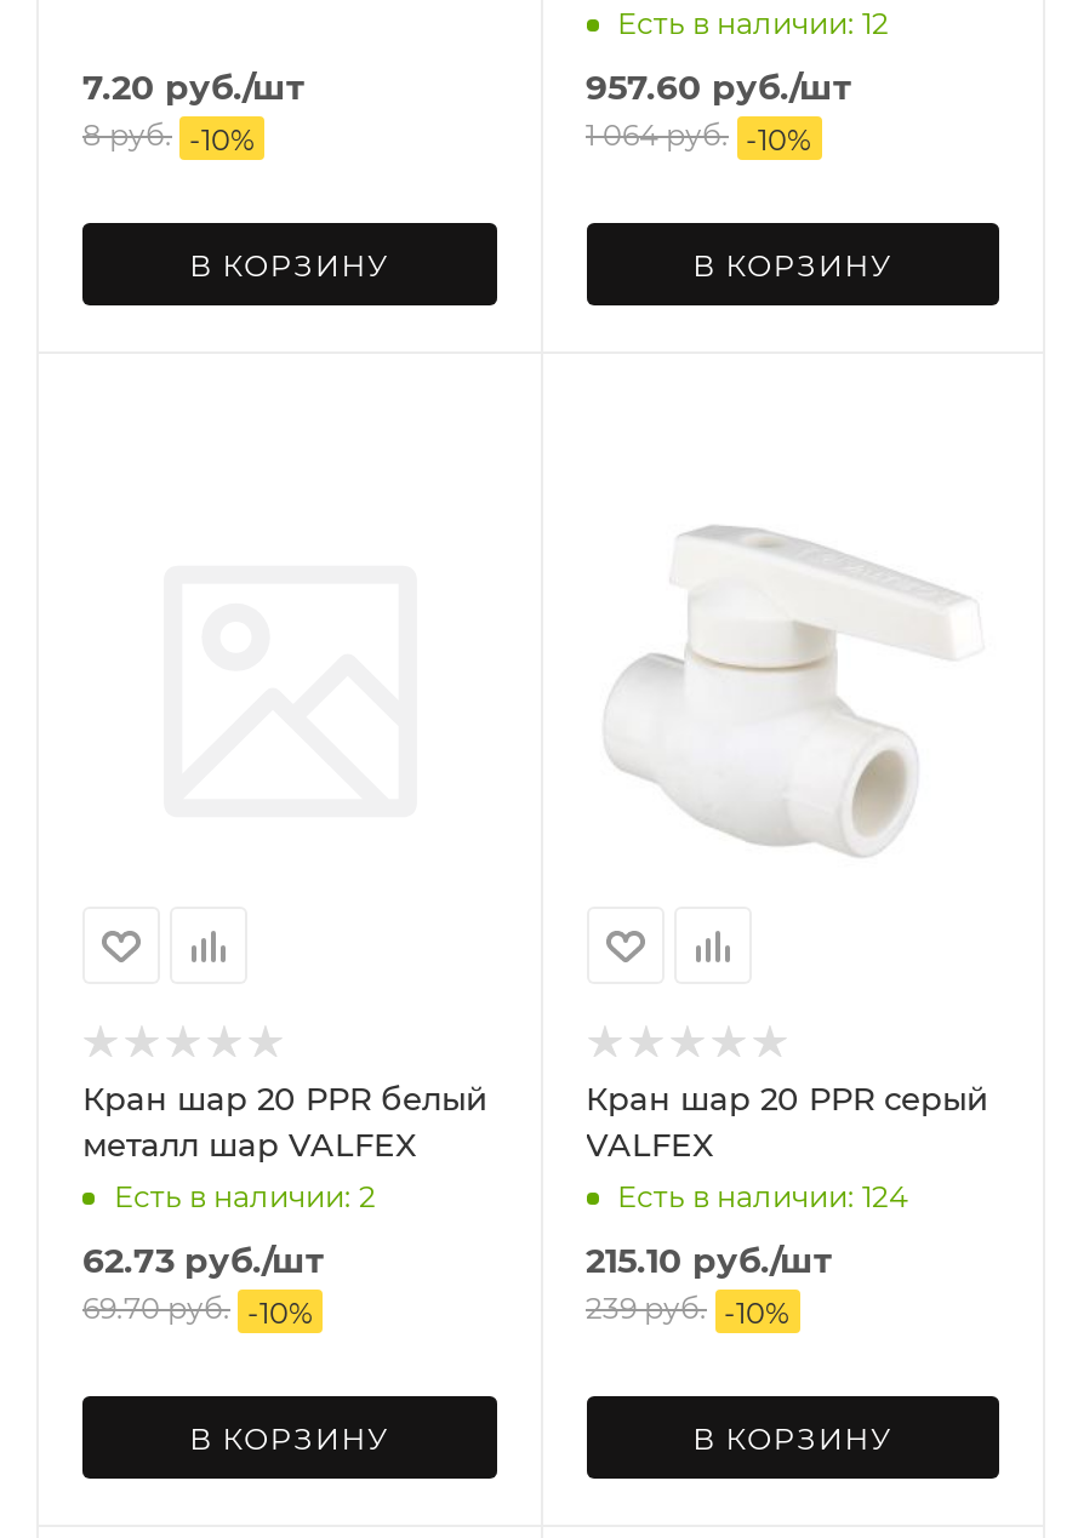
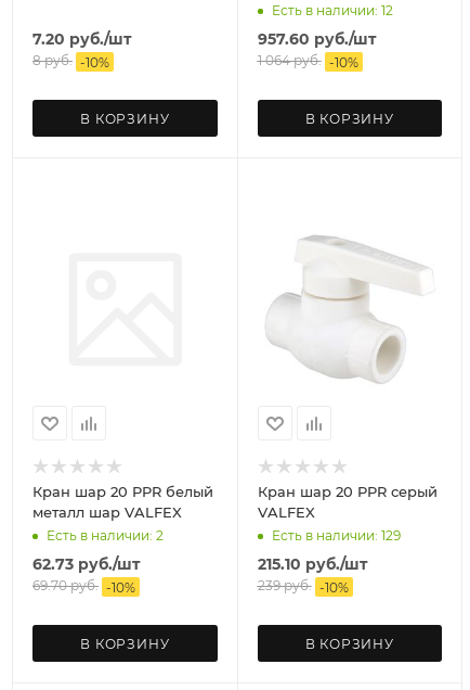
[617,1179,908,1215] Есть в наличии: 124 -> [271,527,400,544] Есть в наличии: 129

